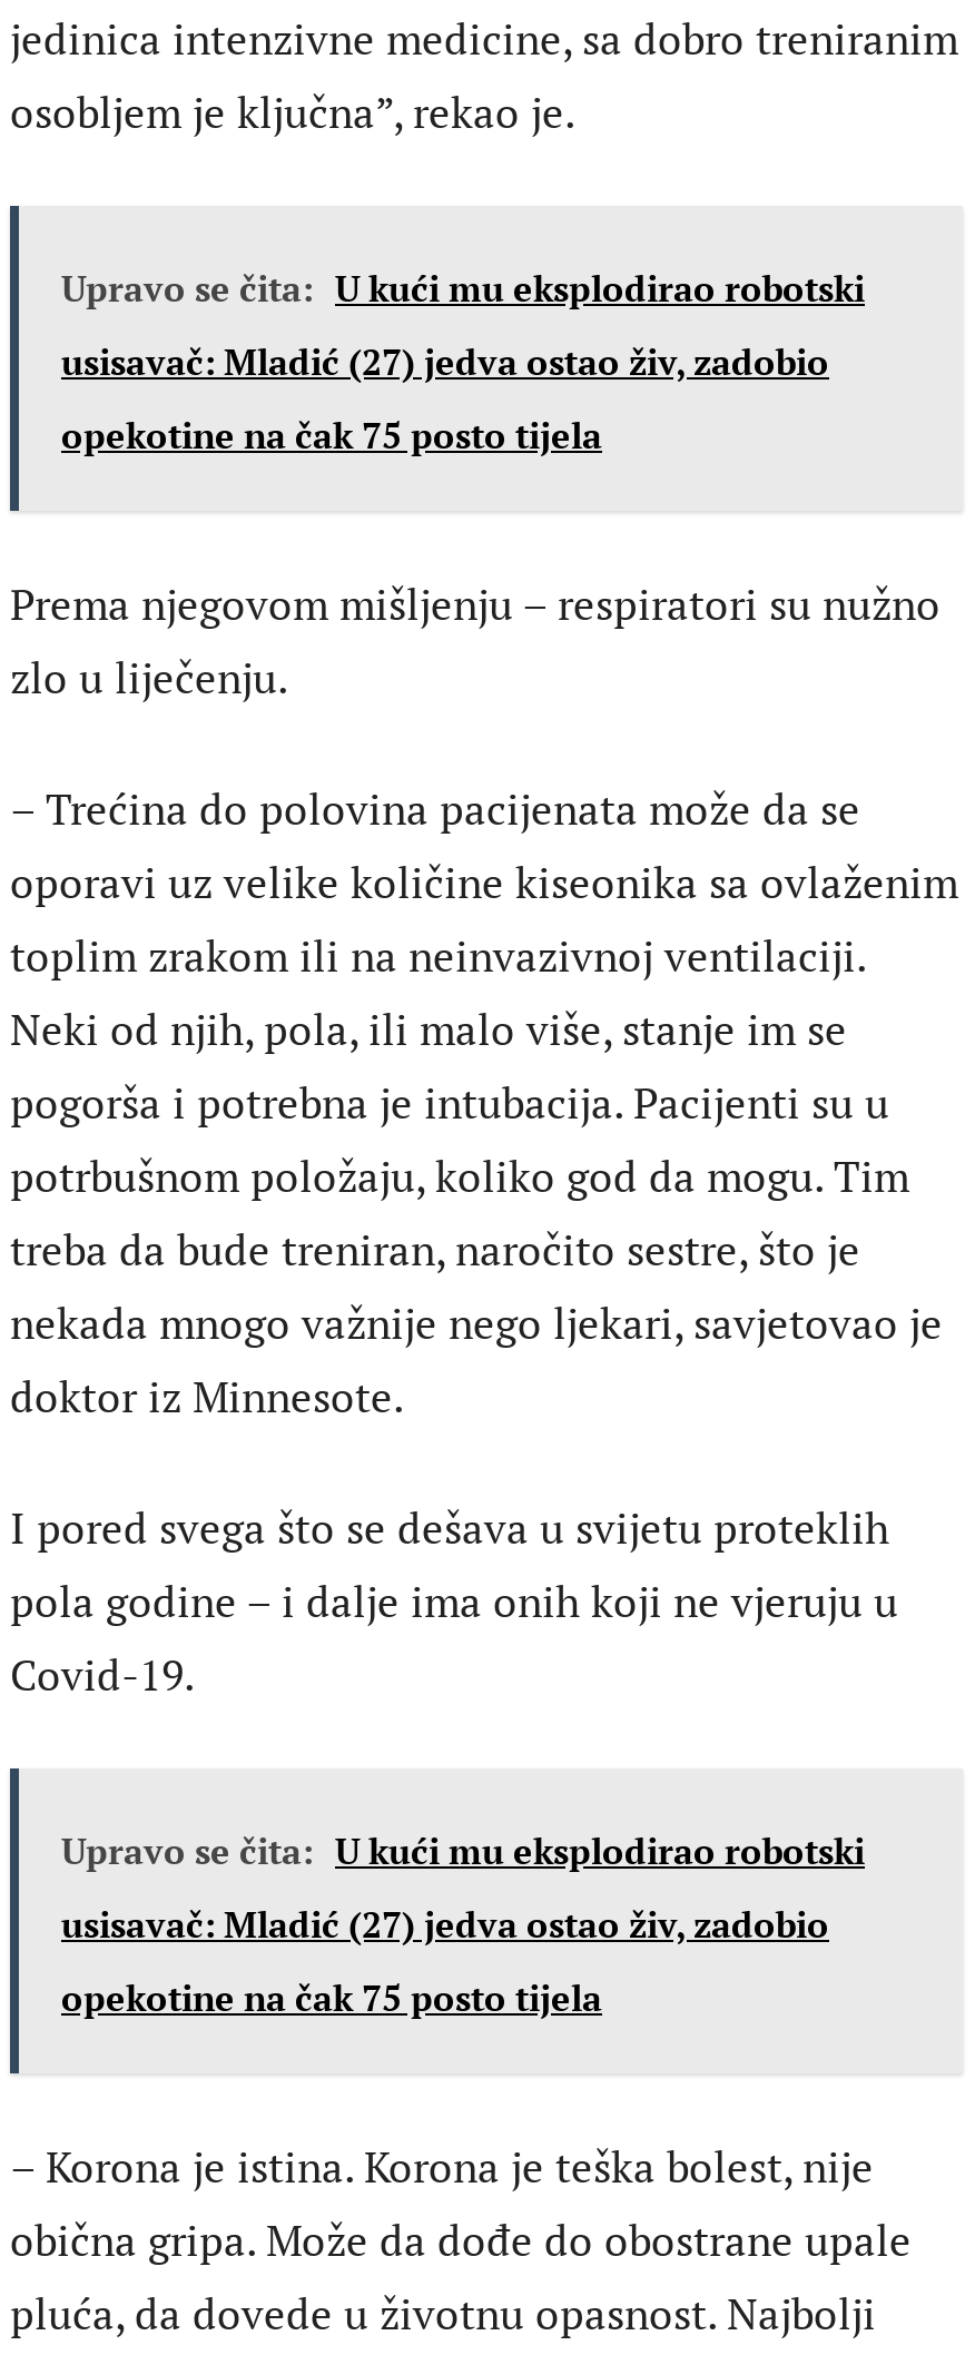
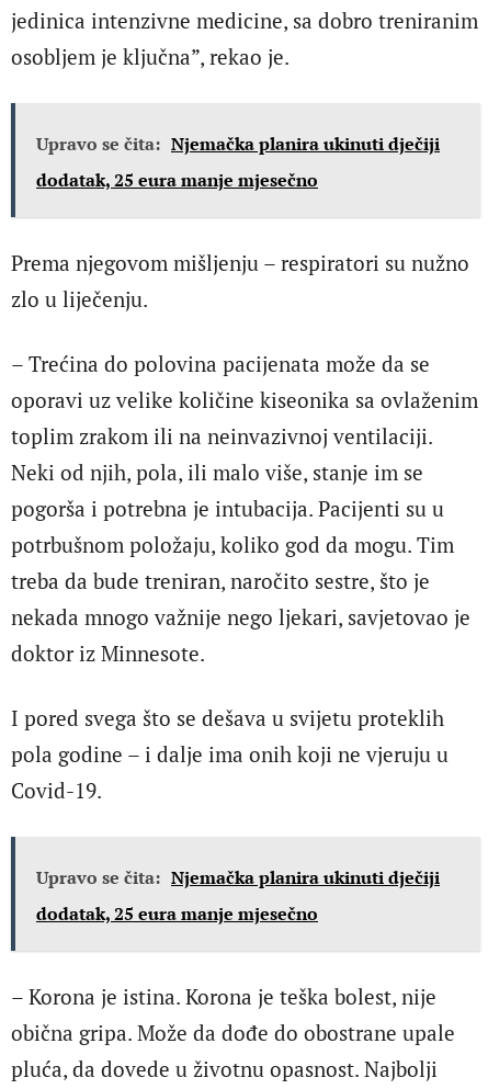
[61,264,865,460] Upravo se čita: U kući mu eksplodirao robotski | usisavač: Mladić (27) jedva ostao živ, zadobio | opekotine na čak 75 posto tijela -> [36,131,440,192] Upravo se čita: Njemačka planira ukinuti dječiji | dodatak, 25 eura manje mjesečno
[61,1827,865,2023] Upravo se čita: U kući mu eksplodirao robotski | usisavač: Mladić (27) jedva ostao živ, zadobio | opekotine na čak 75 posto tijela -> [36,865,440,925] Upravo se čita: Njemačka planira ukinuti dječiji | dodatak, 25 eura manje mjesečno

